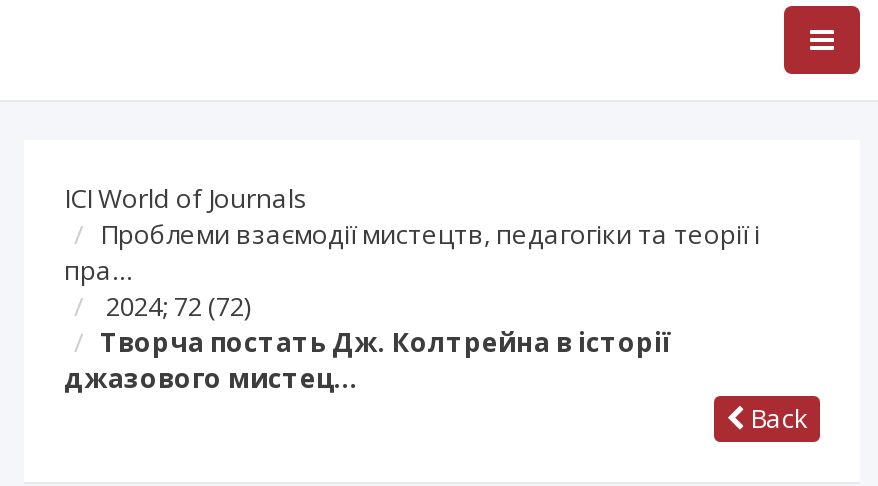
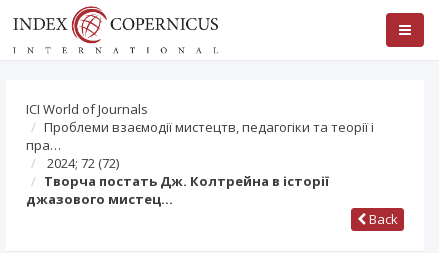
none -> [13,5,219,54] [image]

